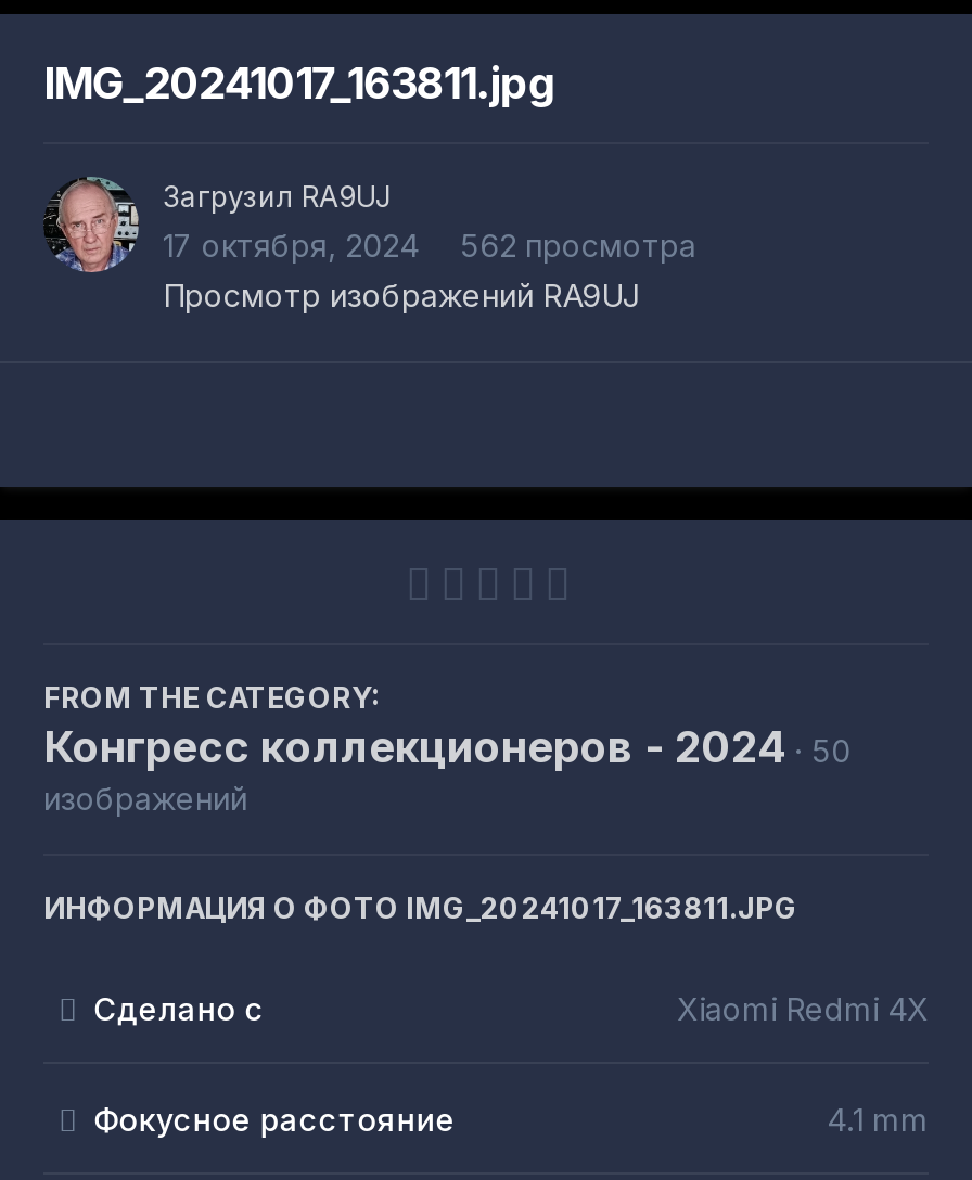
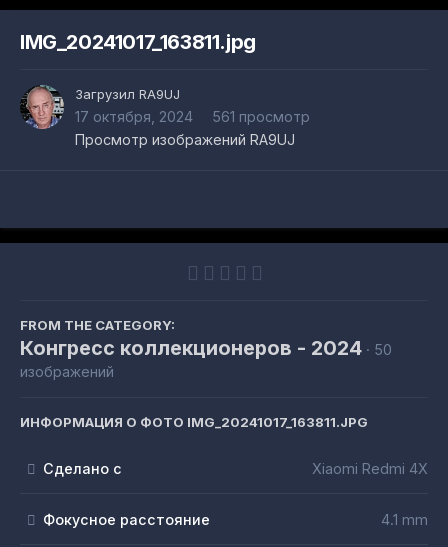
[163,227,696,264] 17 октября, 2024 562 просмотра -> [75,108,310,125] 17 октября, 2024 561 просмотр

